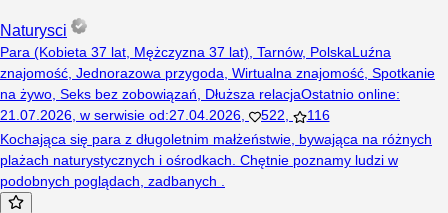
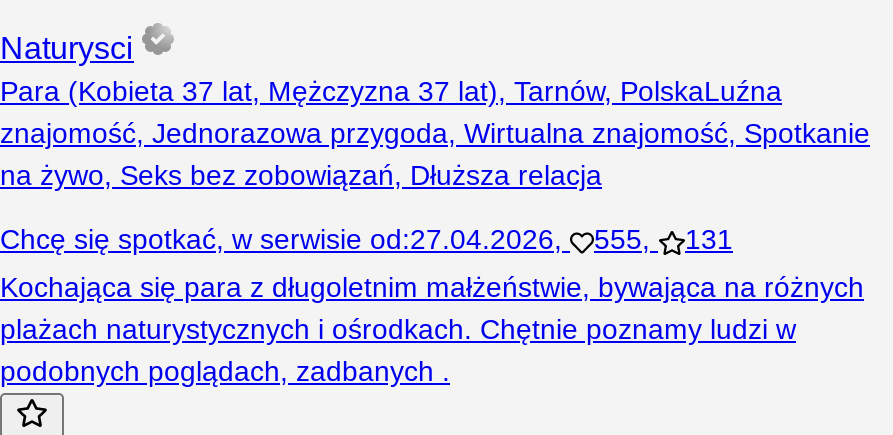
[0,86,400,123] na żywo, Seks bez zobowiązań, Dłuższa relacjaOstatnio online: | 21.07.2026, w serwisie od:27.04.2026, | 522, | 116 -> [0,159,733,255] na żywo, Seks bez zobowiązań, Dłuższa relacja | Chcę się spotkać, w serwisie od:27.04.2026, | 555, | 131

